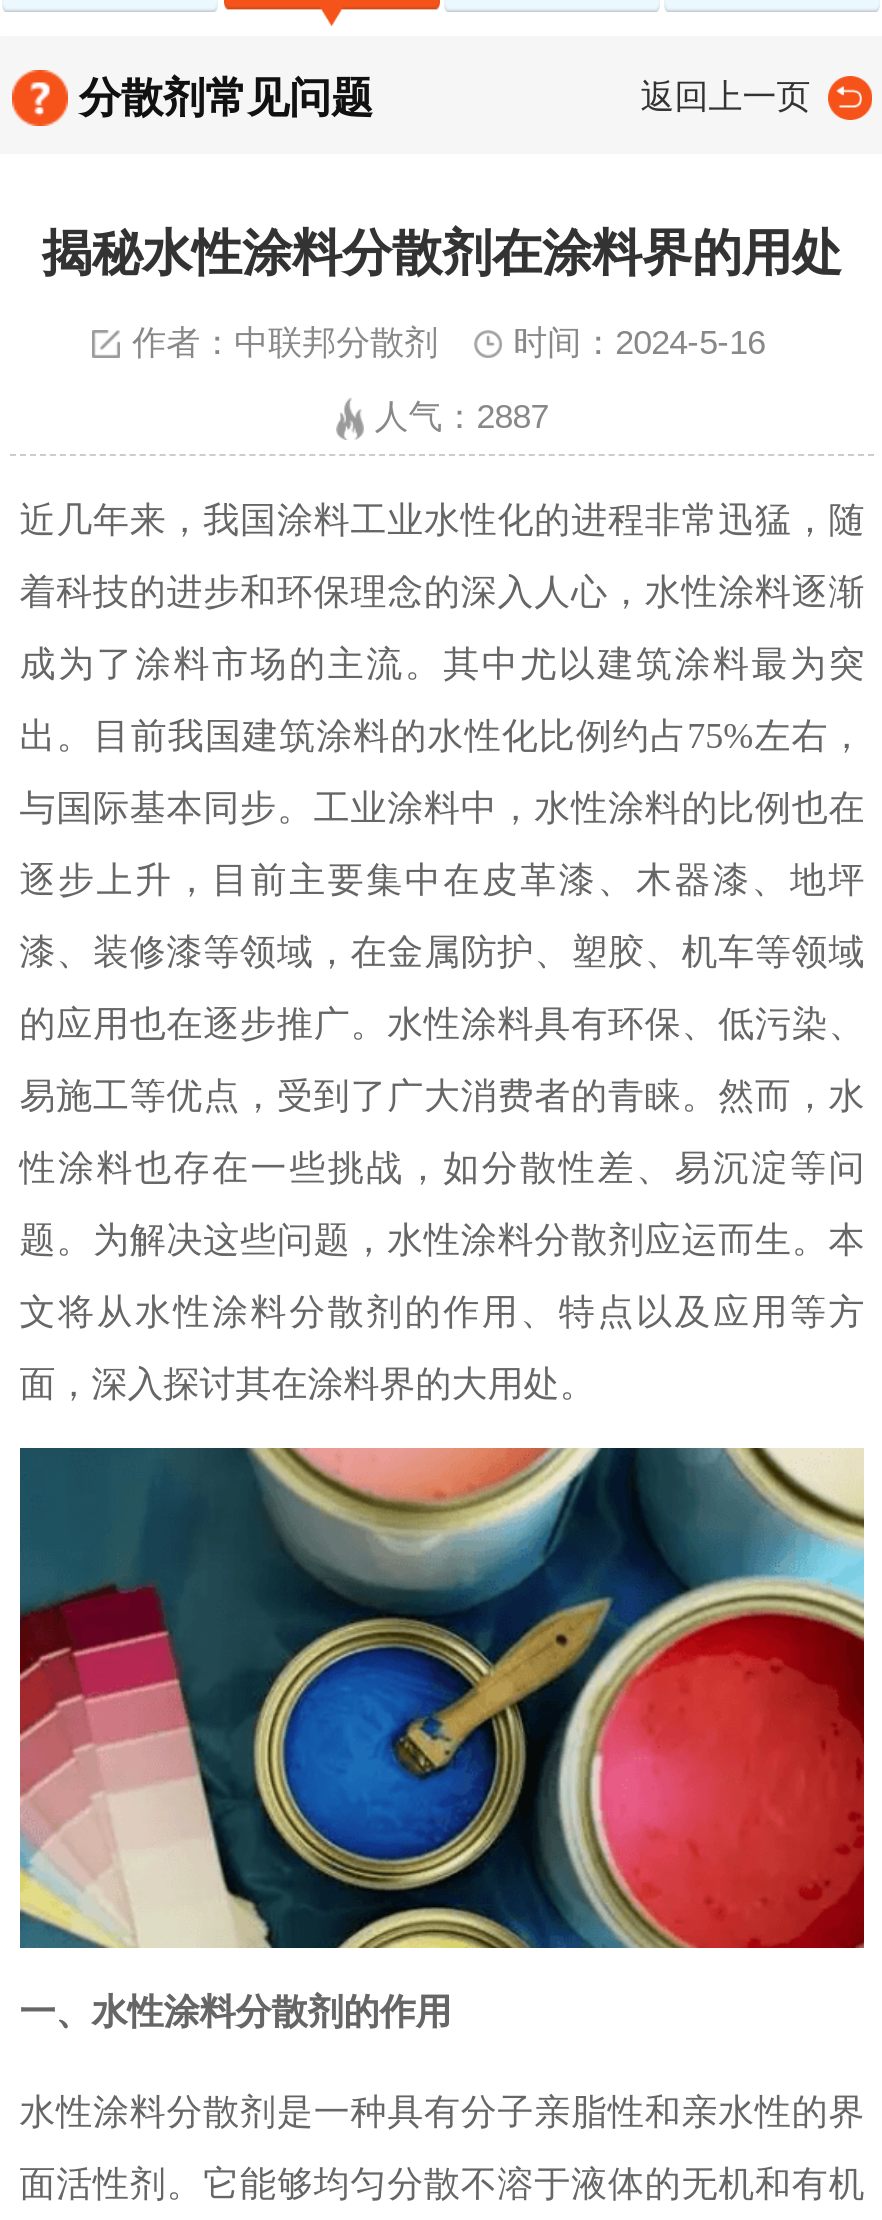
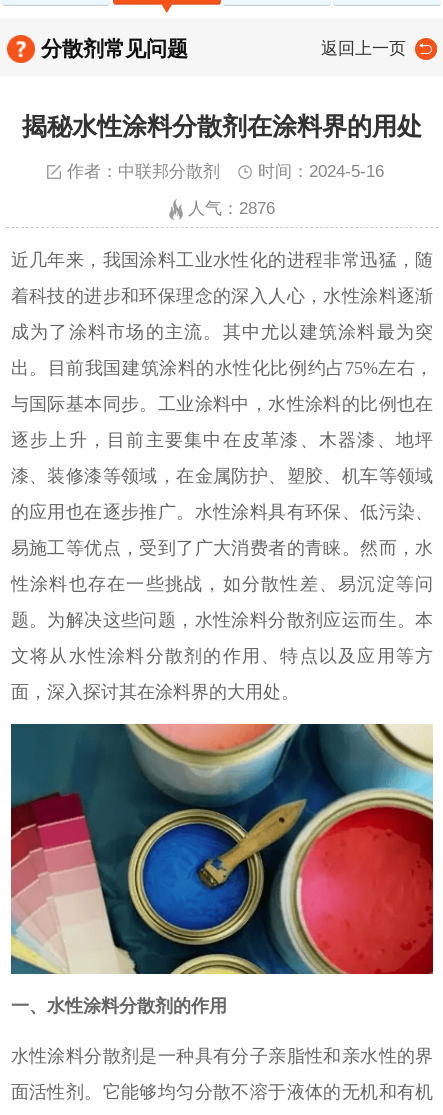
[375,397,549,435] 人气：2887 -> [188,199,275,218] 人气：2876

